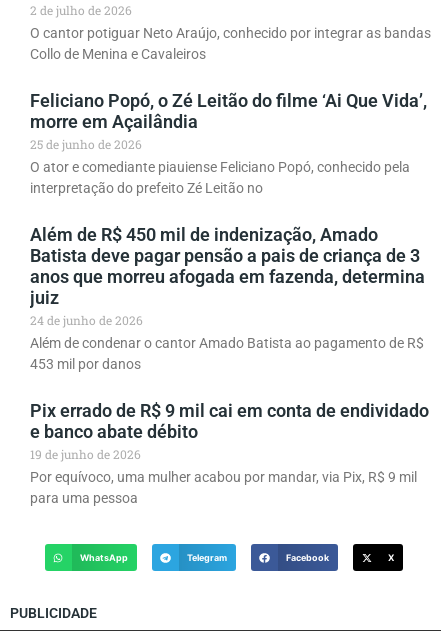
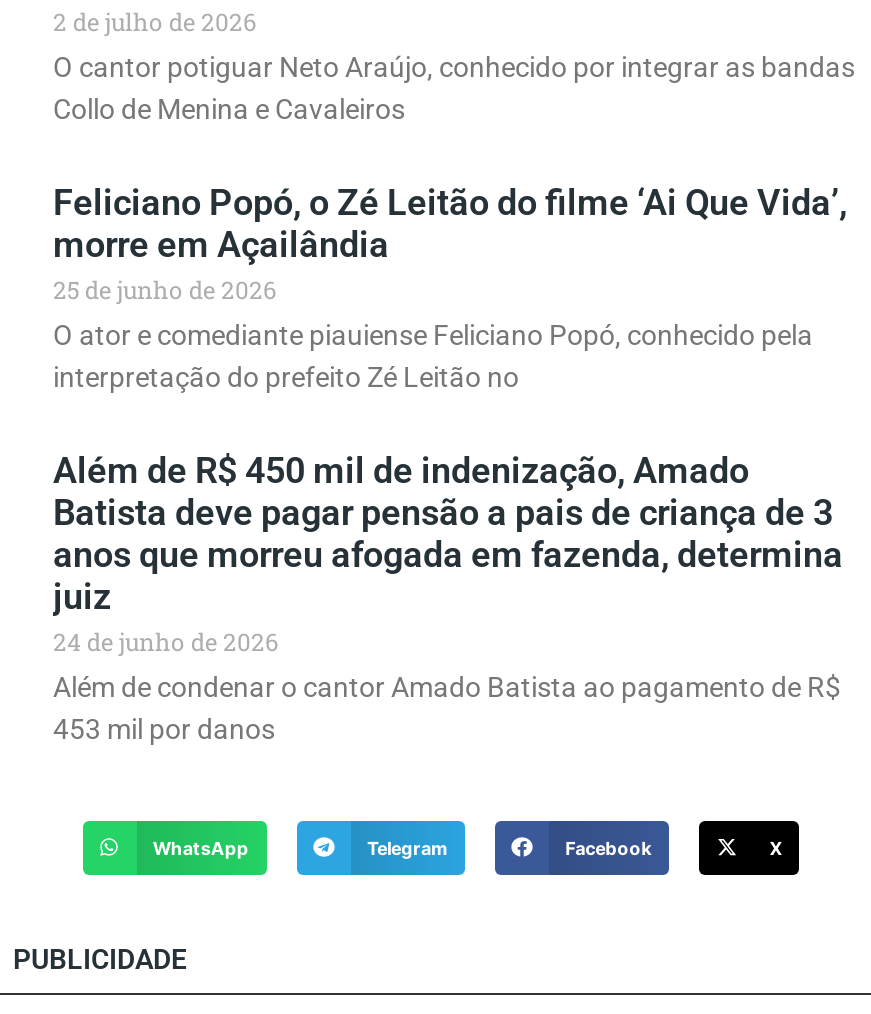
[30,400,429,506] Pix errado de R$ 9 mil cai em conta de endividado | e banco abate débito | 19 de junho de 2026 | Por equívoco, uma mulher acabou por mandar, via Pix, R$ 9 mil | para uma pessoa -> none

